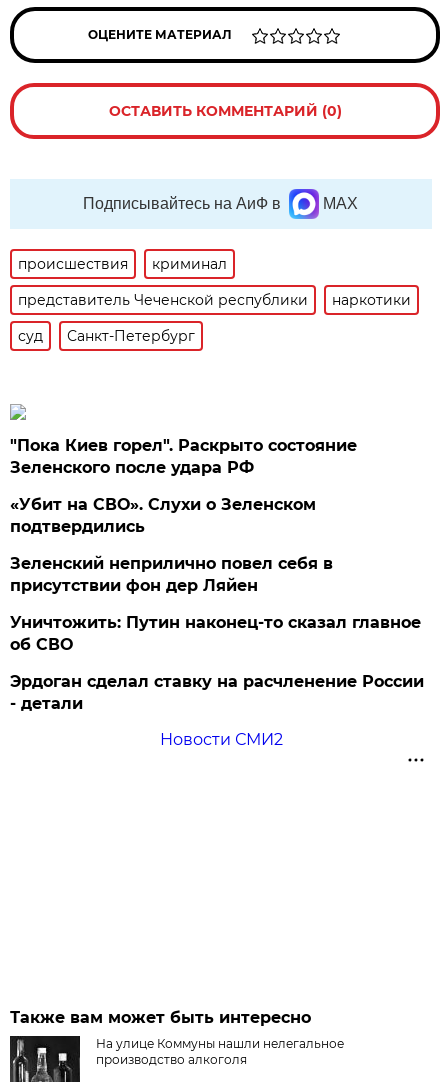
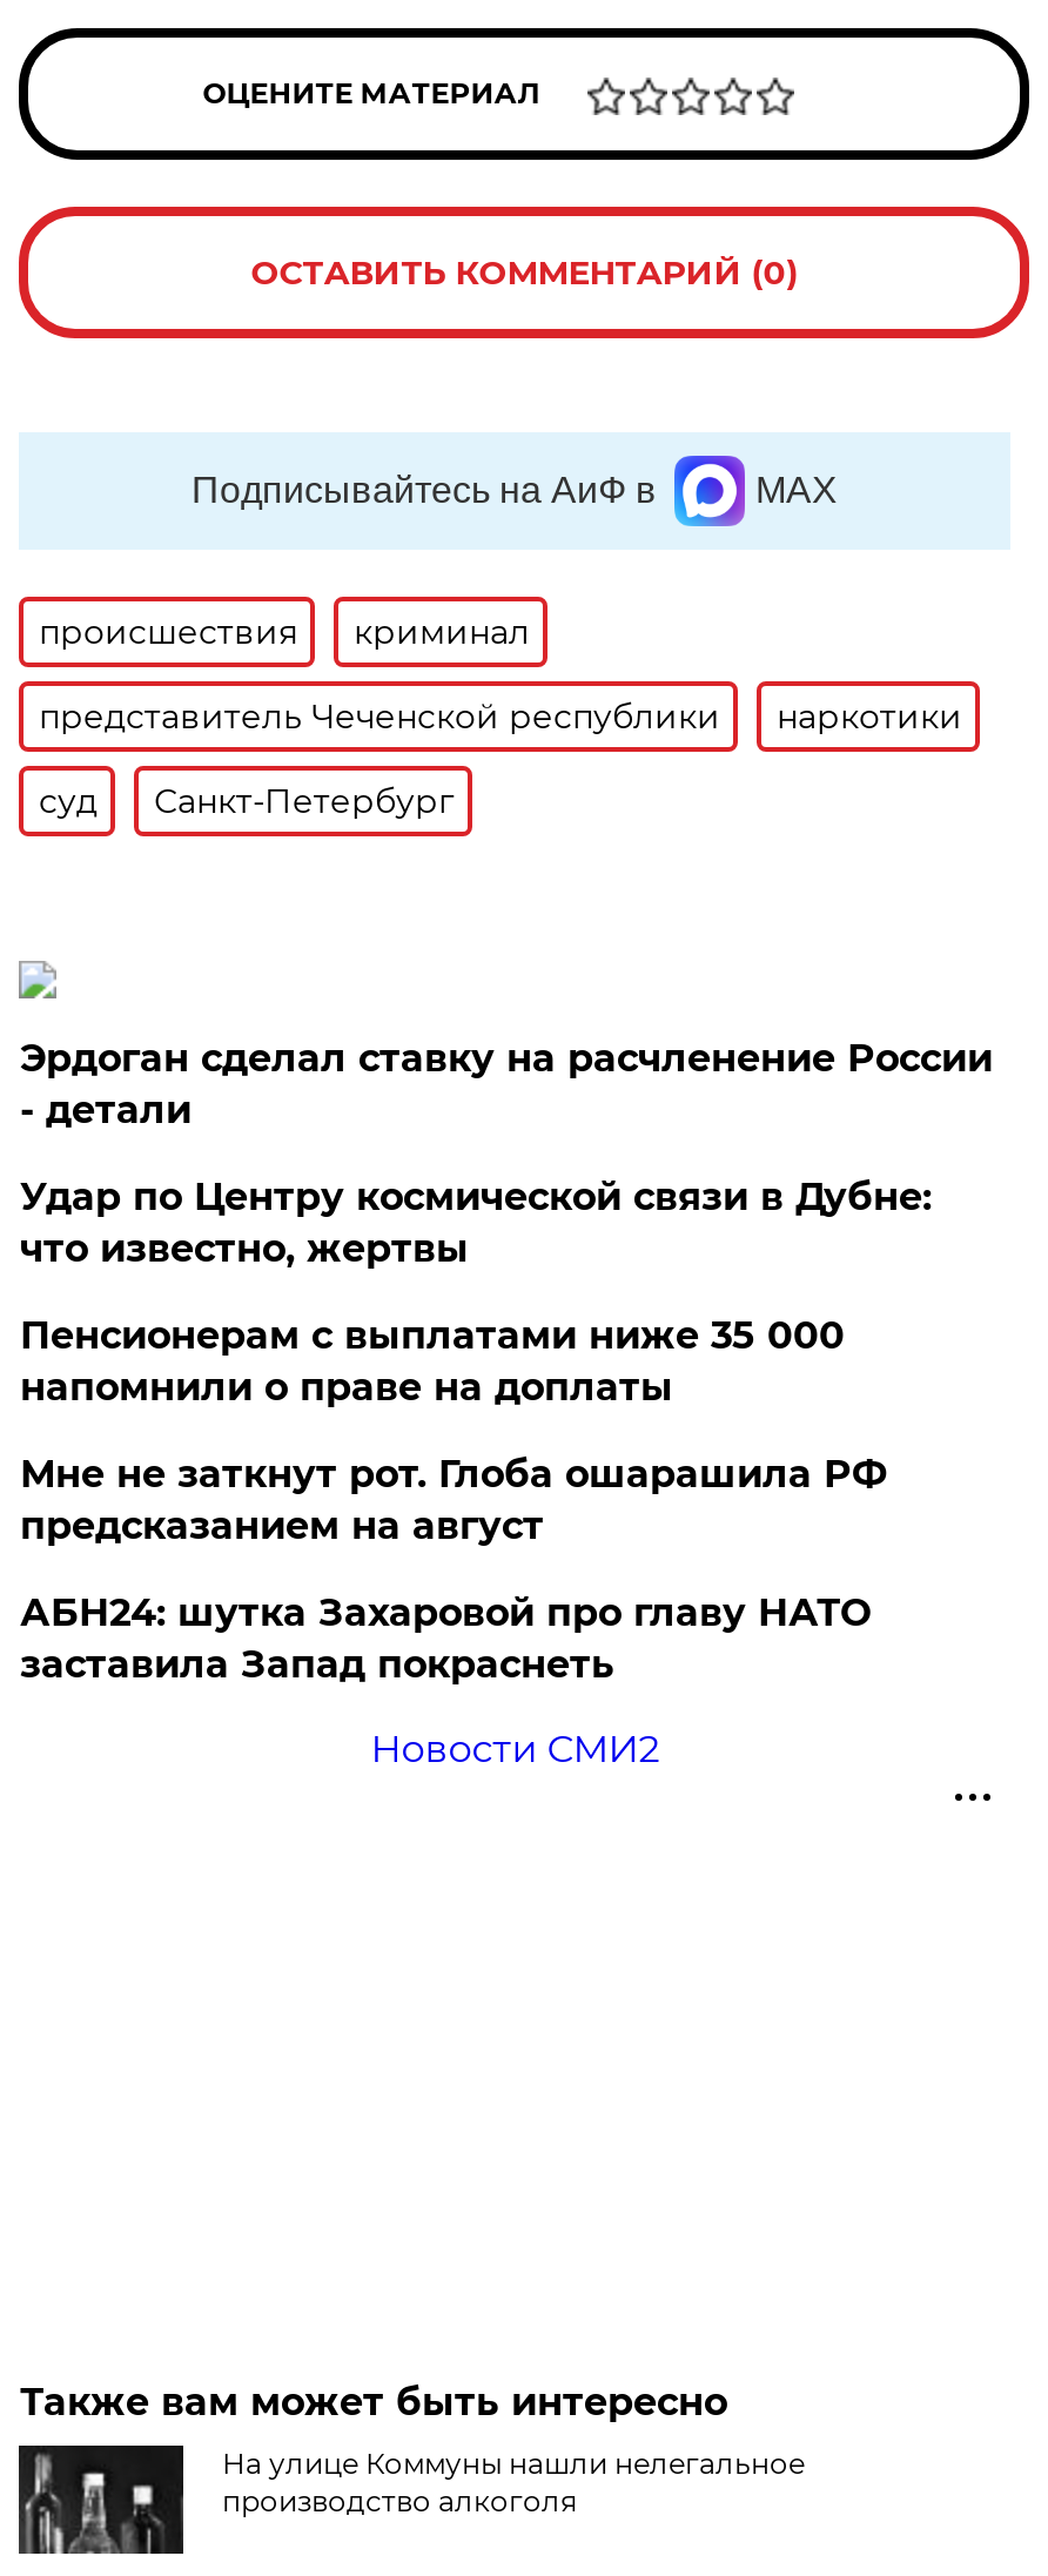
[10,436,421,654] "Пока Киев горел". Раскрыто состояние | Зеленского после удара РФ | «Убит на СВО». Слухи о Зеленском | подтвердились | Зеленский неприлично повел cебя в | присутствии фон дер Ляйен | Уничтожить: Путин наконец-то сказал главное | об СВО -> none
moved [10,672,424,713] -> [20,1036,993,1132]: Эрдоган сделал ставку на расчленение России | - детали
none -> [20,1175,931,1687] Удар по Центру космической связи в Дубне: | что известно, жертвы | Пенсионерам с выплатами ниже 35 000 | напомнили о праве на доплаты | Мне не заткнут рот. Глоба ошарашила РФ | предсказанием на август | АБН24: шутка Захаровой про главу НАТО | заставила Запад покраснеть

